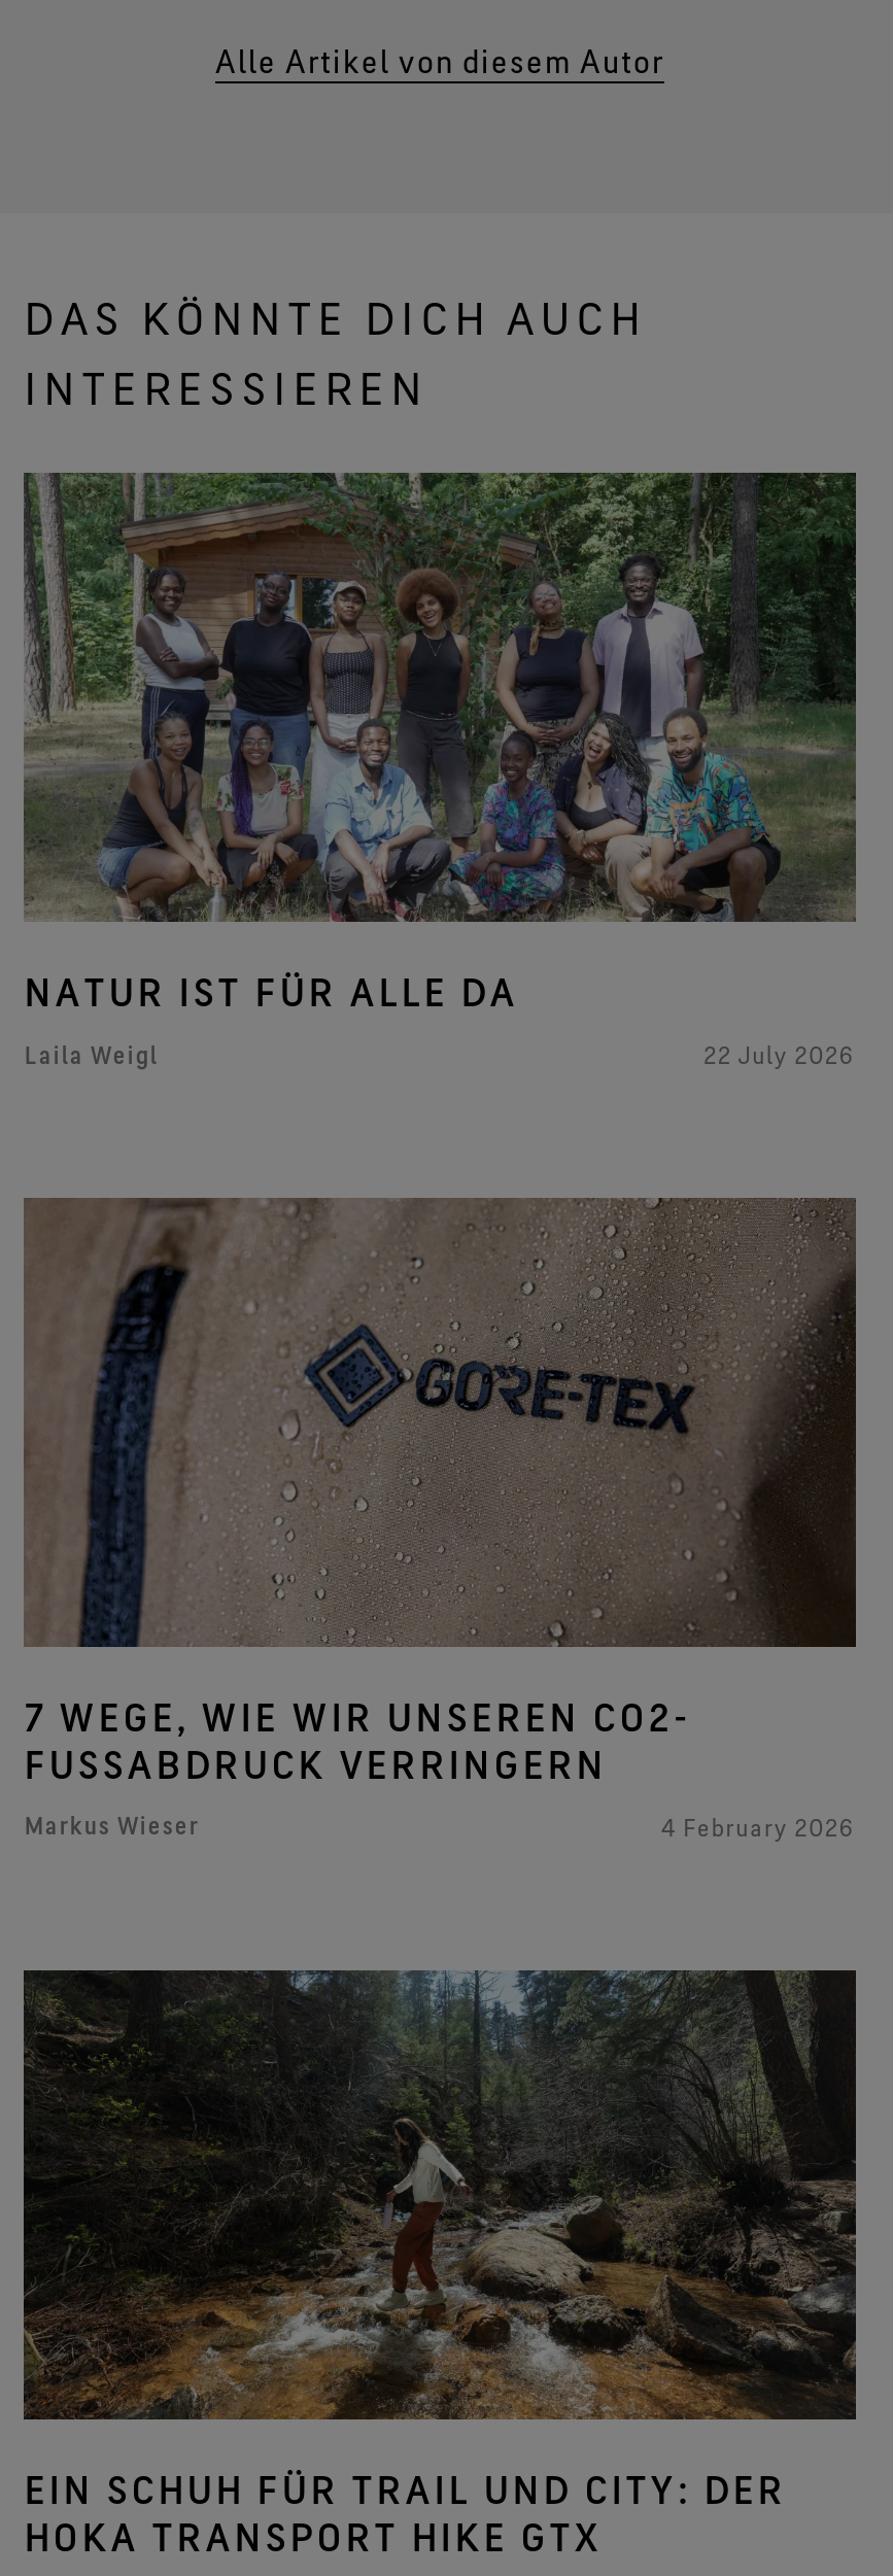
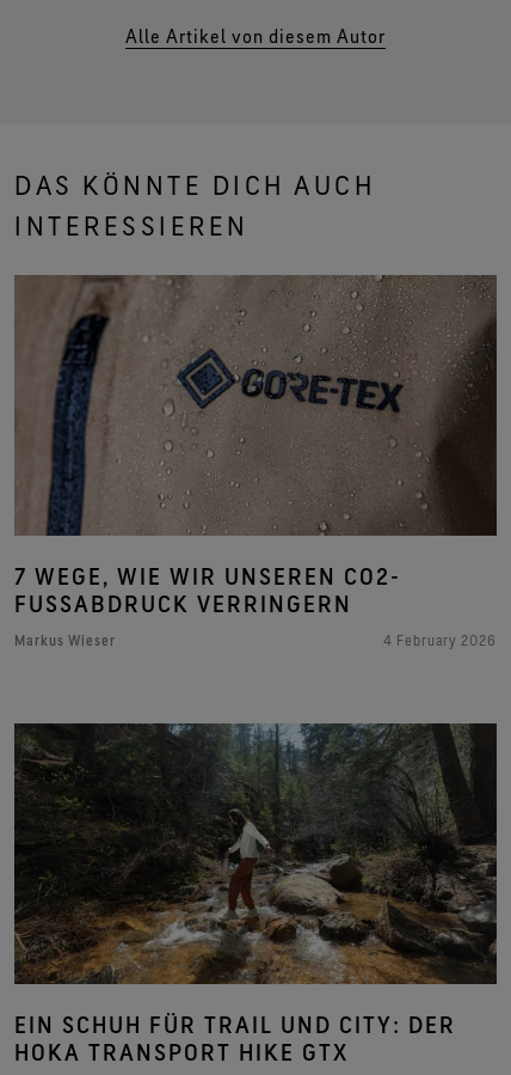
[24,471,858,1071] [image] | NATUR IST FÜR ALLE DA | Laila Weigl | 22 July 2026 -> none

